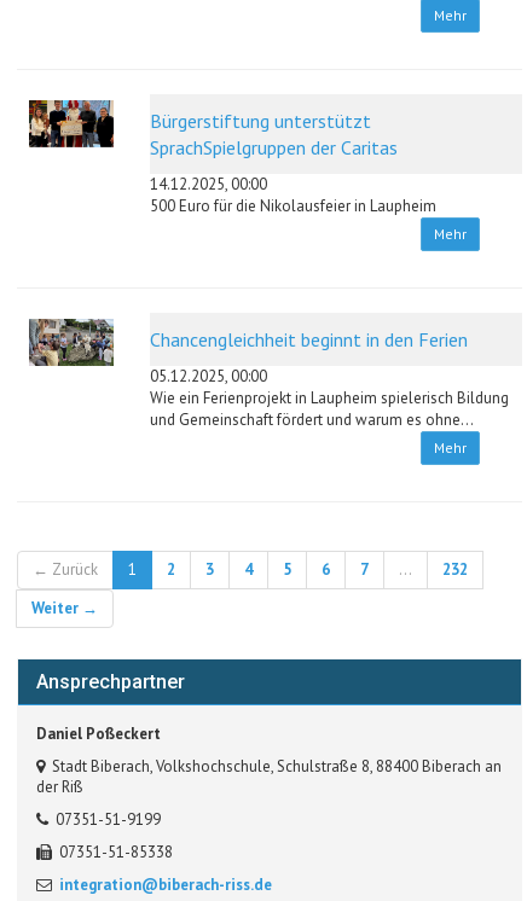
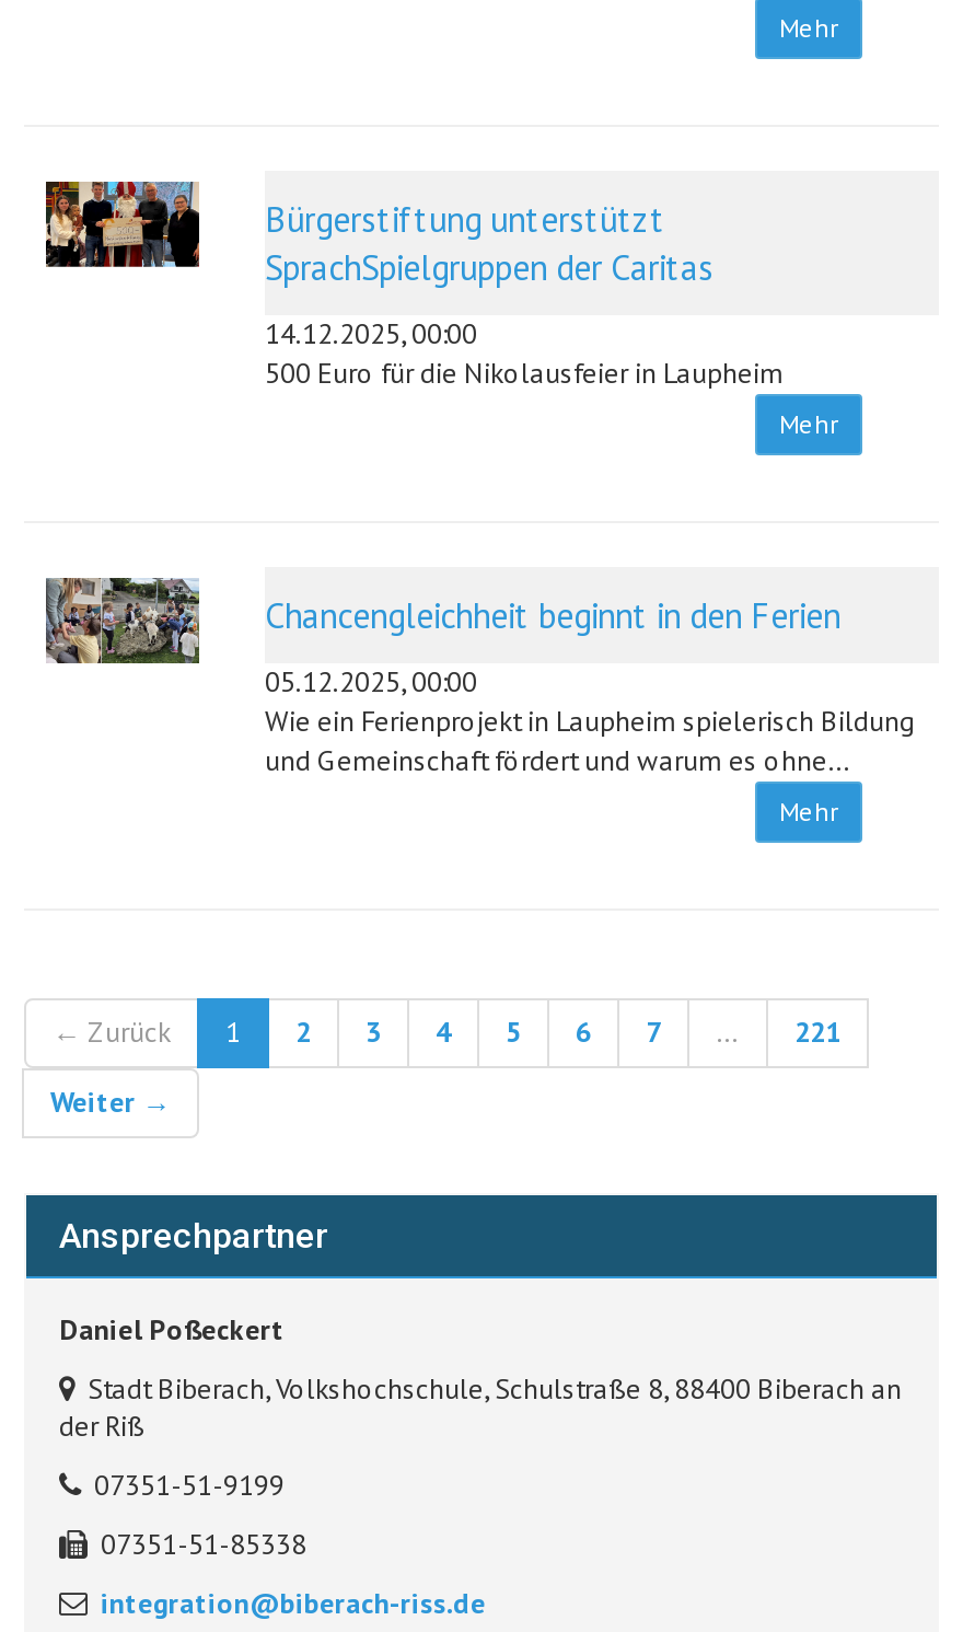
[442,559,468,579] 232 -> [794,1013,840,1050] 221

